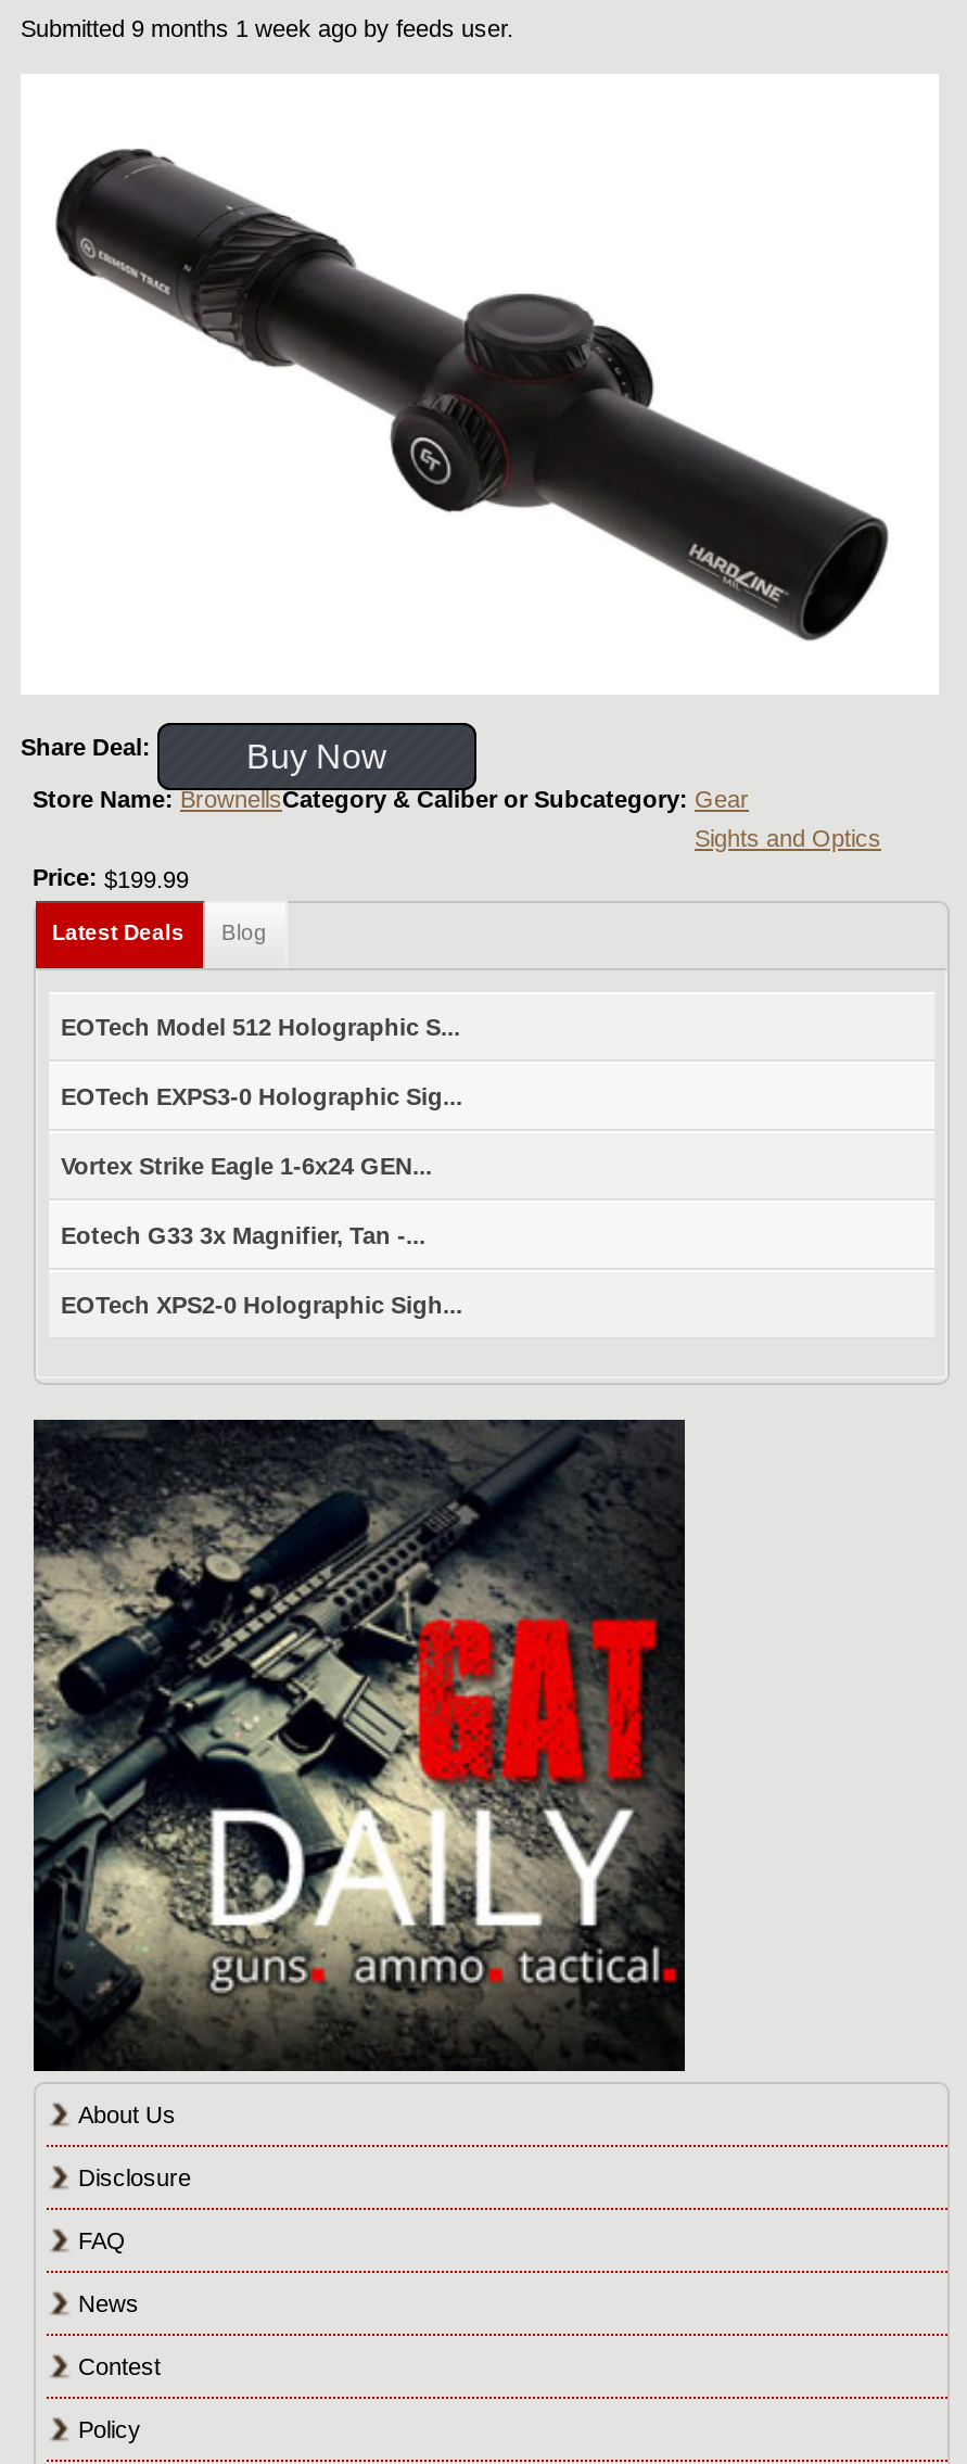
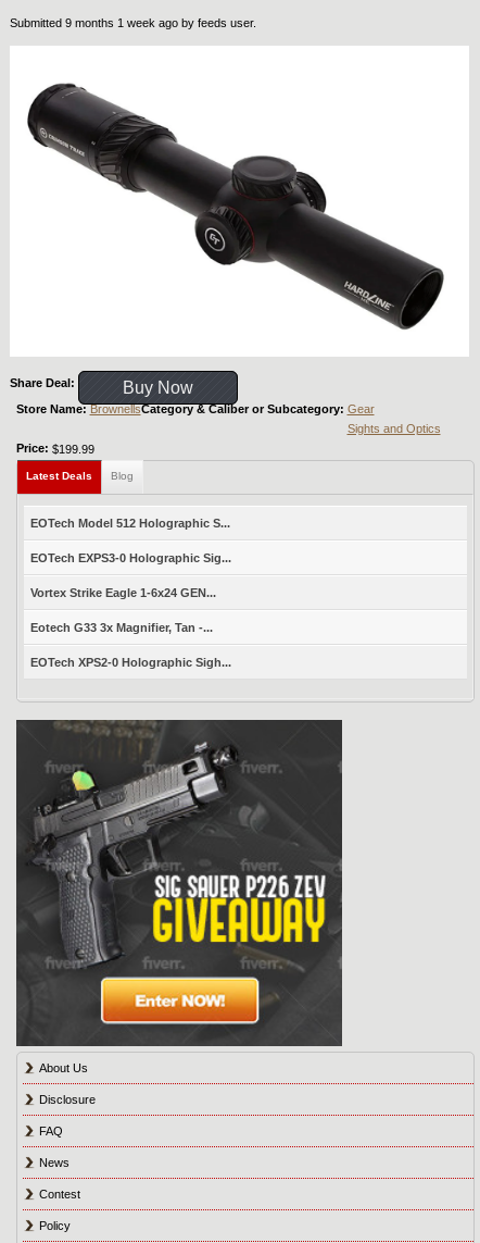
[34,1422,685,2069] [image] -> [16,720,342,1046] [image]

